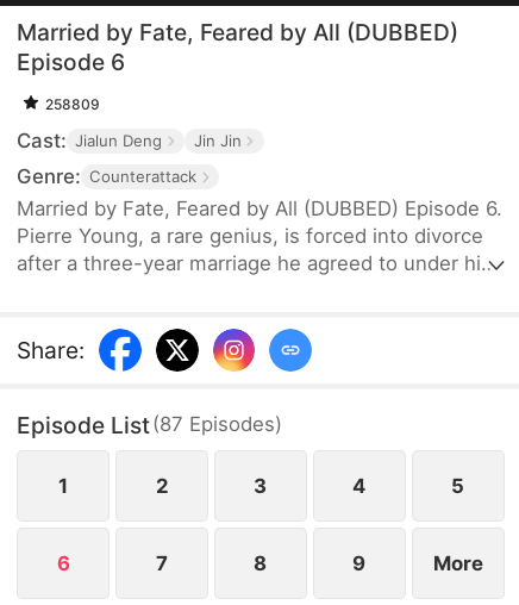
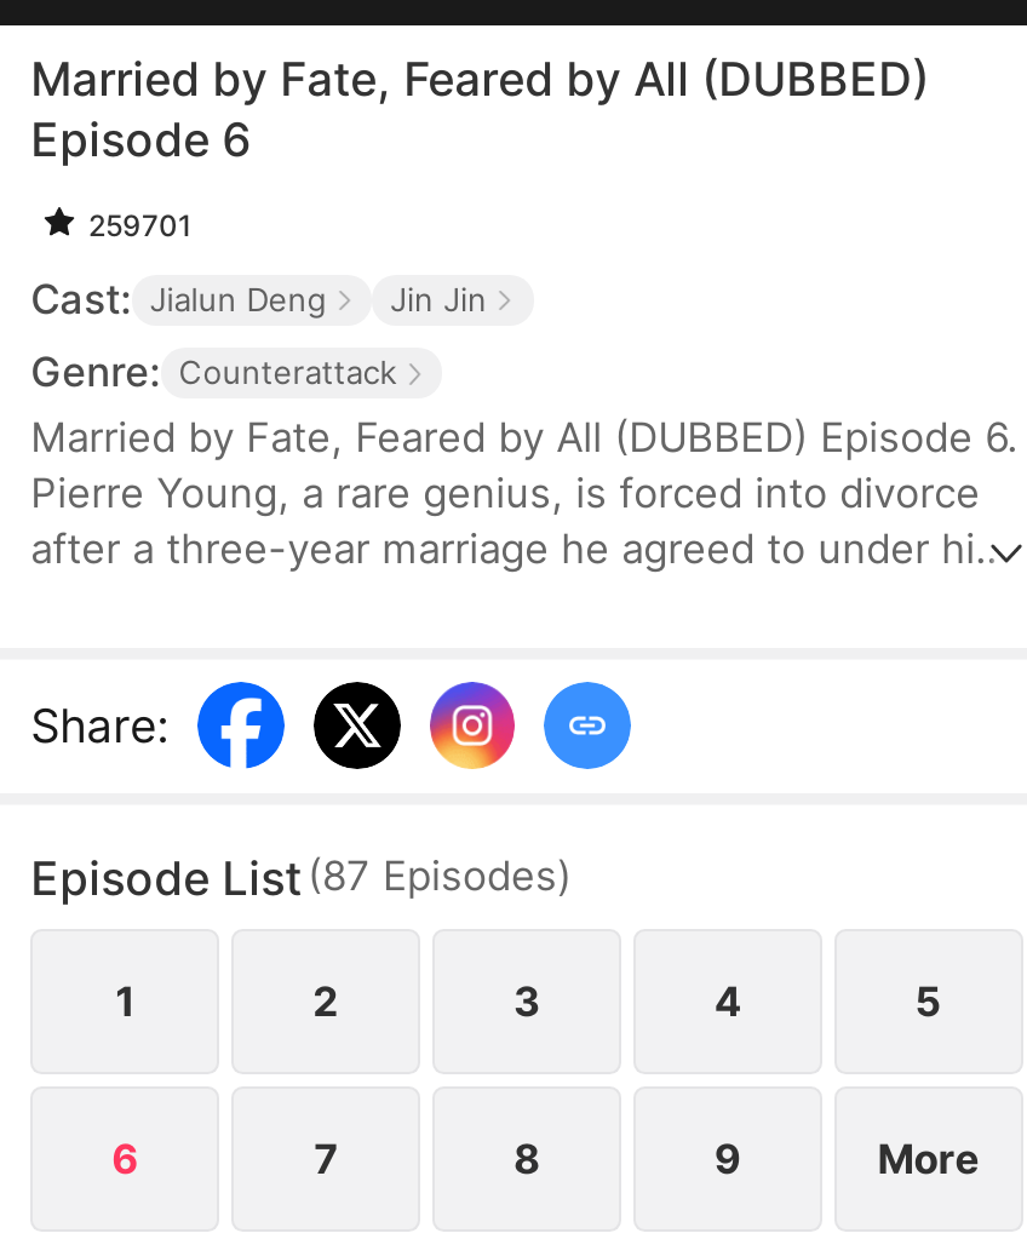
[45,95,100,113] 258809 -> [88,206,193,243] 259701

